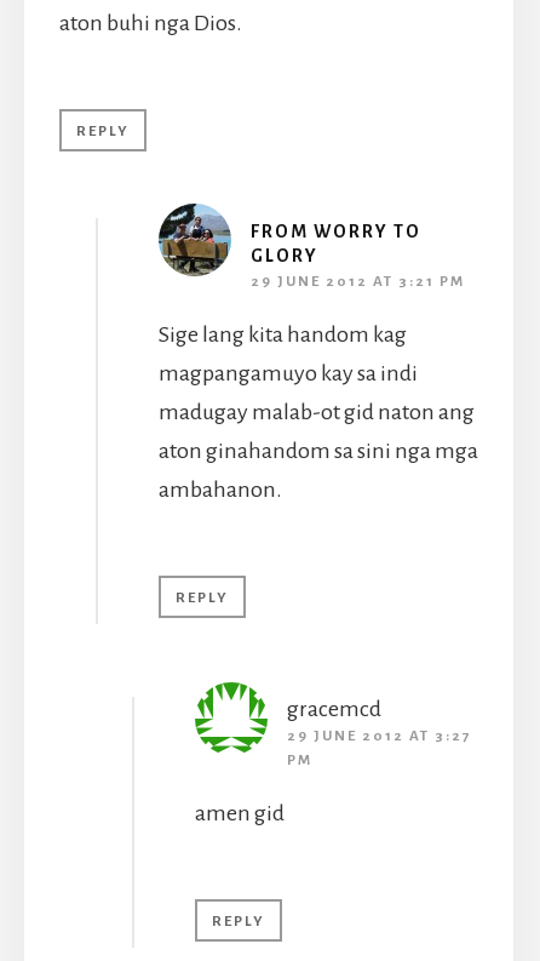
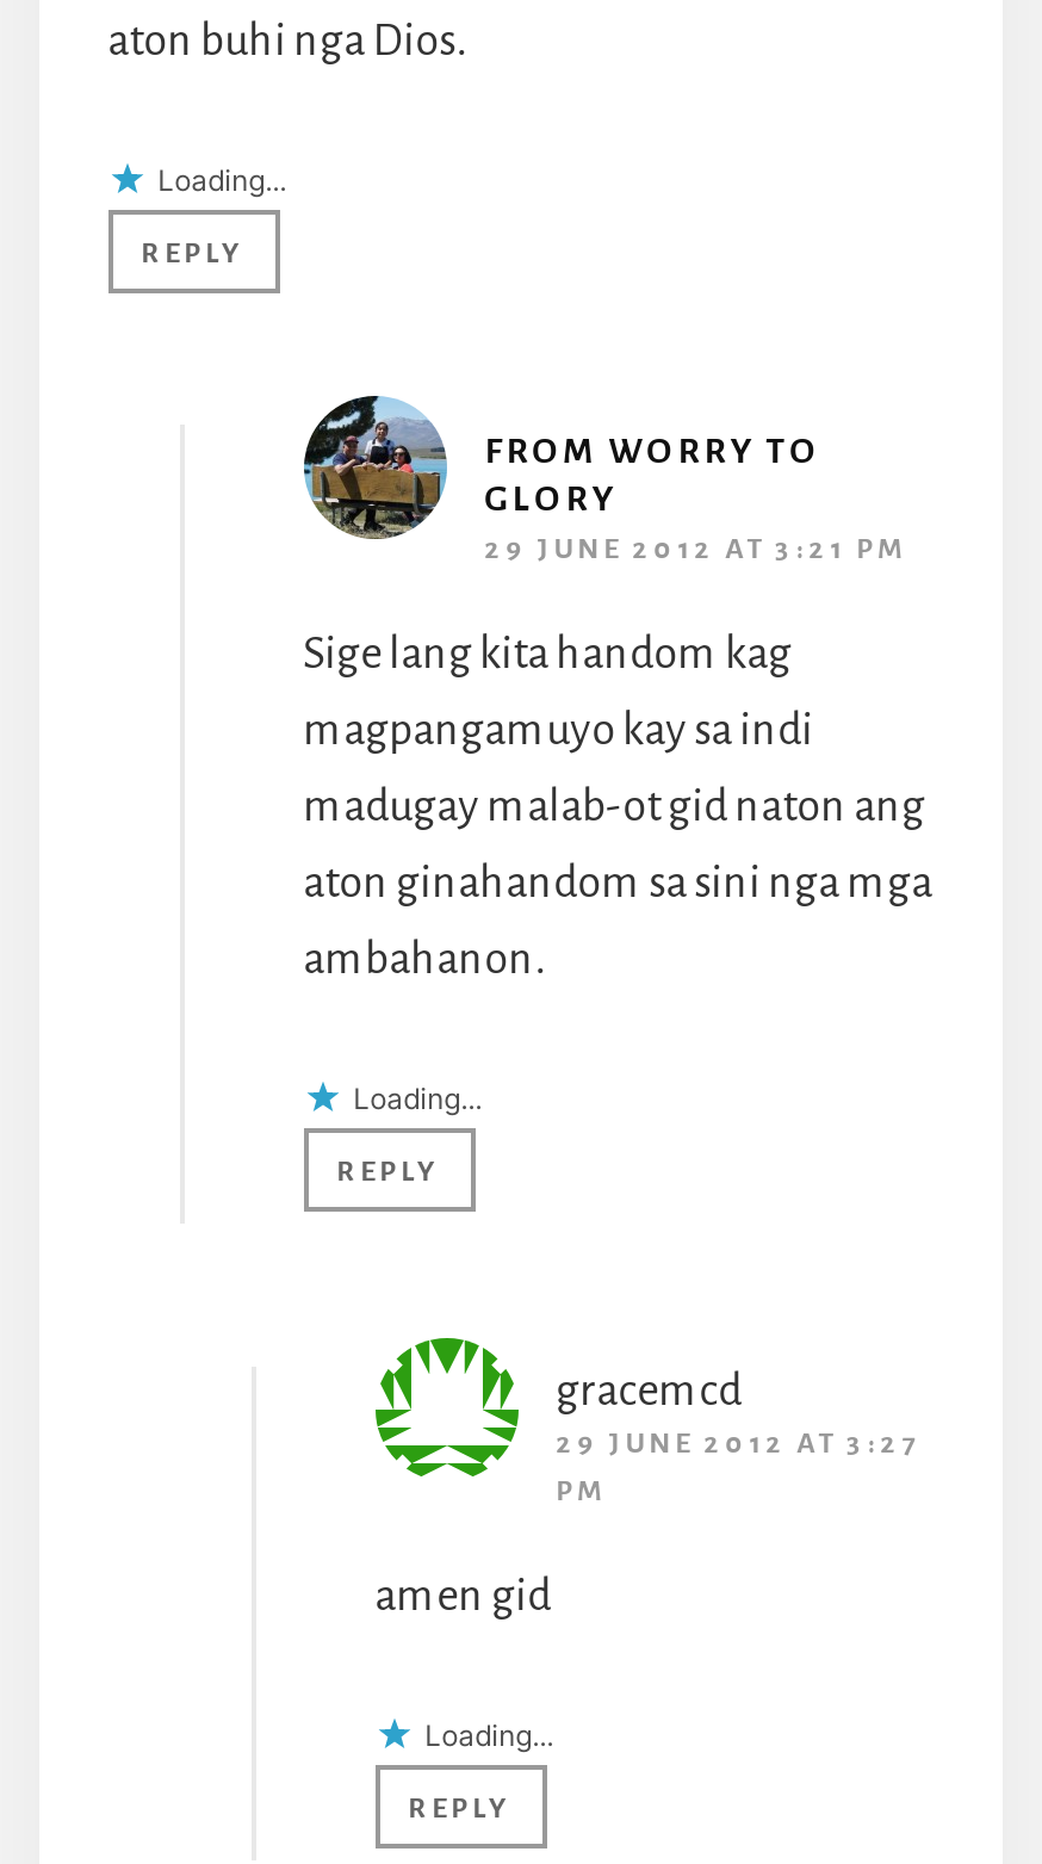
none -> [158,162,286,197] Loading...
none -> [353,1080,482,1116] Loading...
none -> [425,1717,553,1753] Loading...

